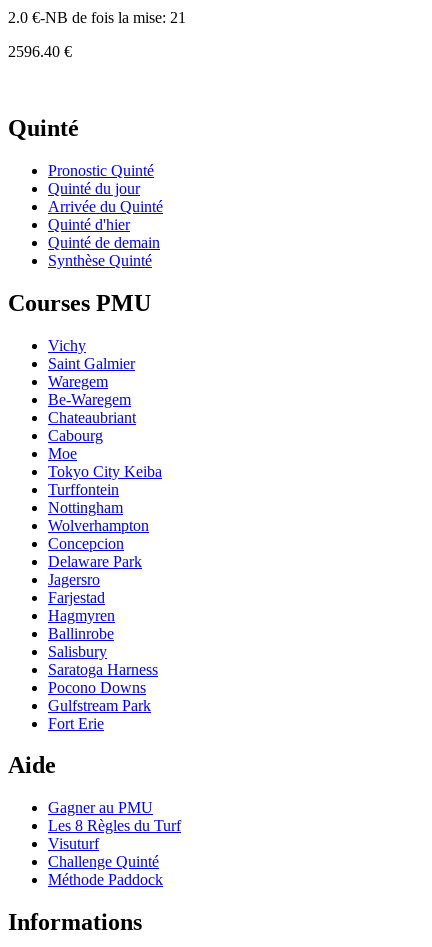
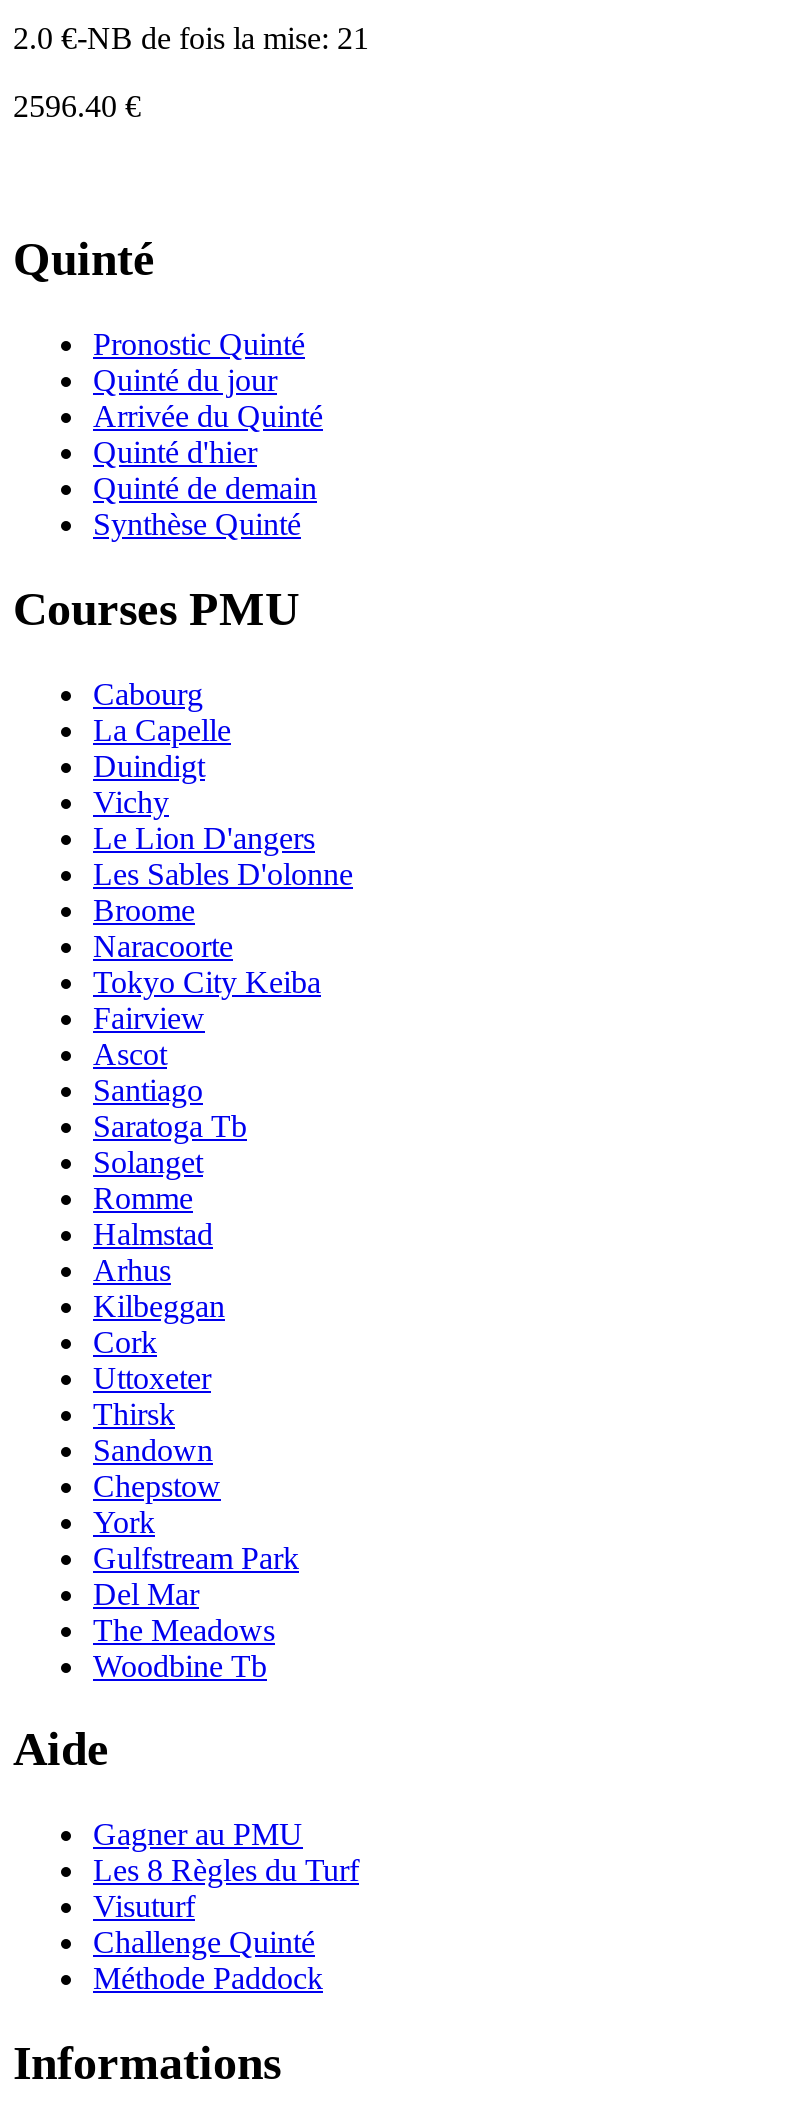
none -> [93,676,231,782] Cabourg | La Capelle | Duindigt
[48,355,136,462] Saint Galmier | Waregem | Be-Waregem | Chateaubriant | Cabourg | Moe -> [93,820,353,962] Le Lion D'angers | Les Sables D'olonne | Broome | Naracoorte
[48,481,158,696] Turffontein | Nottingham | Wolverhampton | Concepcion | Delaware Park | Jagersro | Farjestad | Hagmyren | Ballinrobe | Salisbury | Saratoga Harness | Pocono Downs -> [93,1000,247,1538] Fairview | Ascot | Santiago | Saratoga Tb | Solanget | Romme | Halmstad | Arhus | Kilbeggan | Cork | Uttoxeter | Thirsk | Sandown | Chepstow | York
[48,715,104,732] Fort Erie -> [93,1576,275,1682] Del Mar | The Meadows | Woodbine Tb

